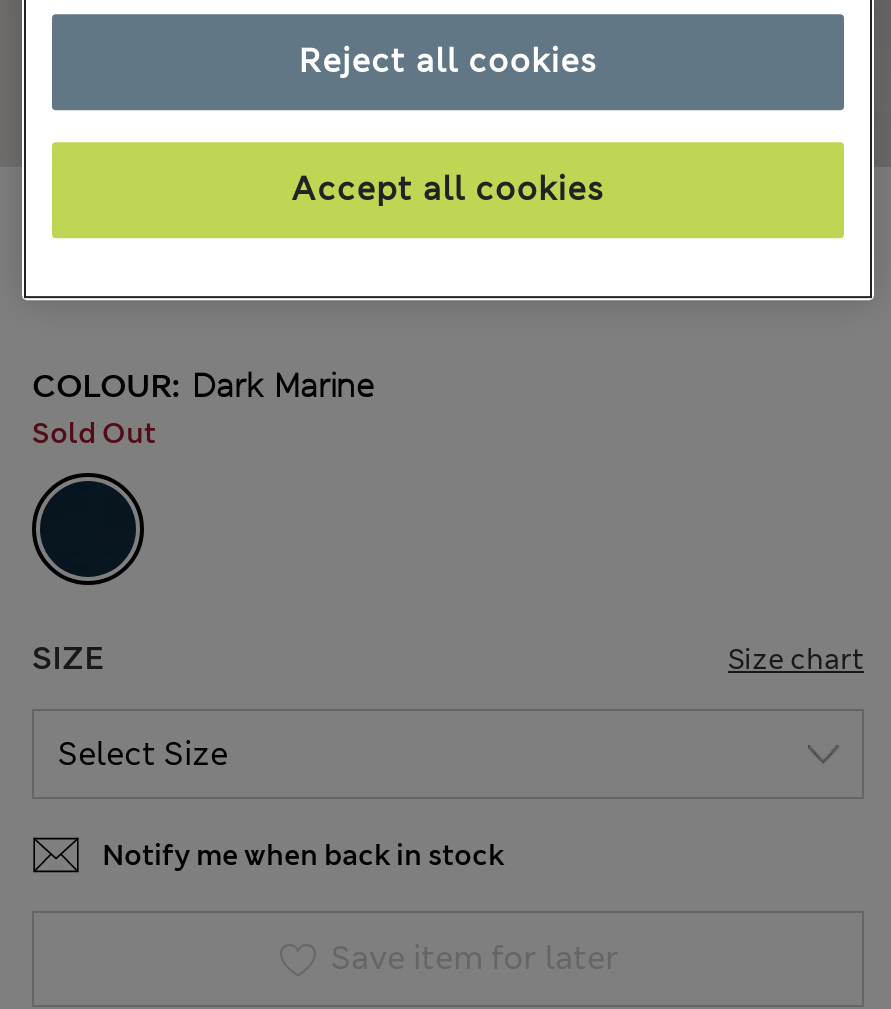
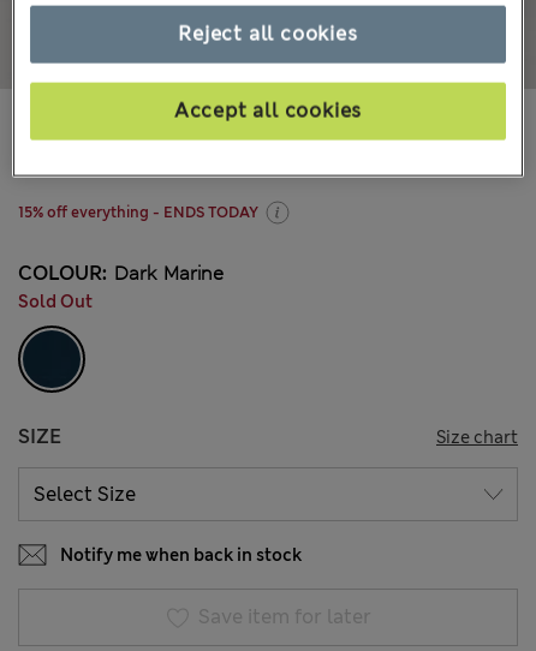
none -> [18,203,258,222] 15% off everything - ENDS TODAY

